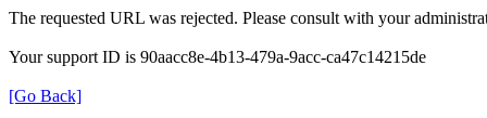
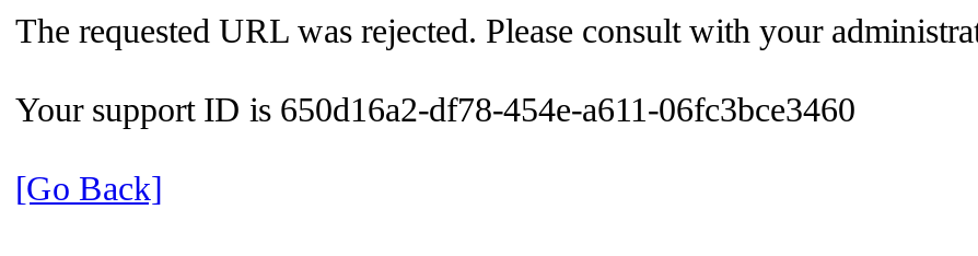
[9,48,426,66] Your support ID is 90aacc8e-4b13-479a-9acc-ca47c14215de -> [15,91,855,128] Your support ID is 650d16a2-df78-454e-a611-06fc3bce3460

